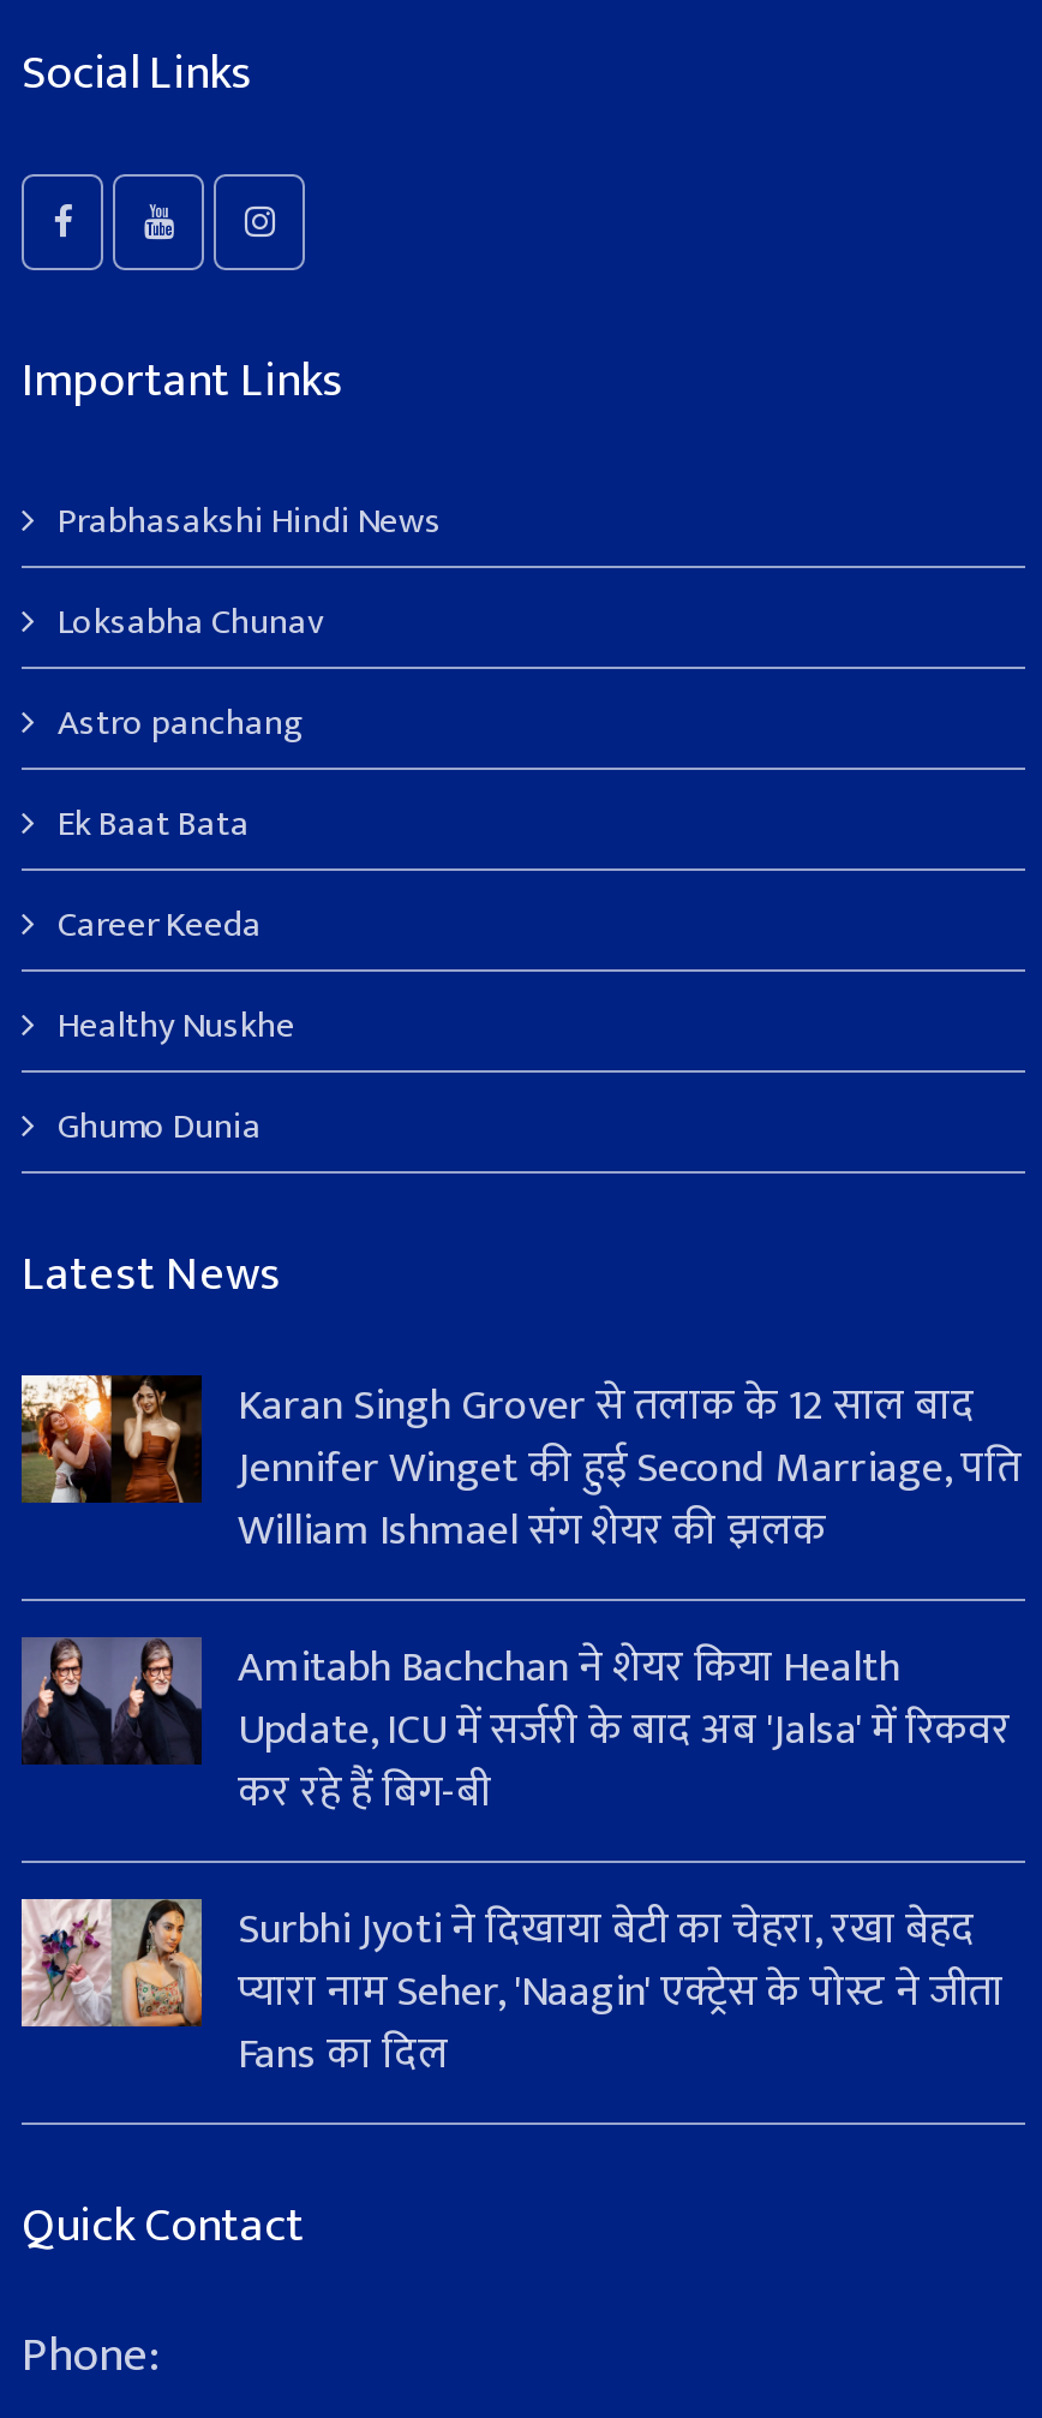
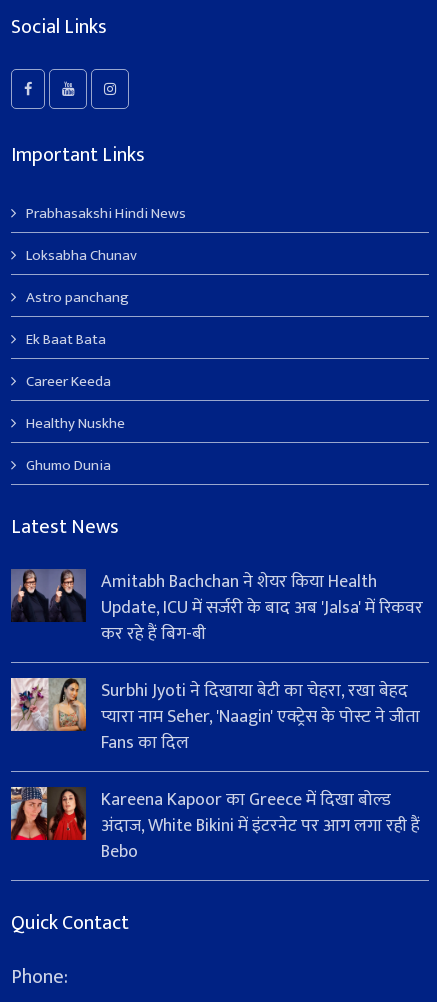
[19,1370,1020,1567] [image] | Karan Singh Grover से तलाक के 12 साल बाद | Jennifer Winget की हुई Second Marriage, पति | William Ishmael संग शेयर की झलक -> none
moved [19,1632,1011,2091] -> [10,567,423,758]: [image] | Amitabh Bachchan ने शेयर किया Health | Update, ICU में सर्जरी के बाद अब 'Jalsa' में रिकवर | कर रहे हैं बिग-बी | Surbhi Jyoti ने दिखाया बेटी का चेहरा, रखा बेहद | प्यारा नाम Seher, 'Naagin' एक्ट्रेस के पोस्ट ने जीता | Fans का दिल
none -> [10,785,420,867] [image] | Kareena Kapoor का Greece में दिखा बोल्ड | अंदाज, White Bikini में इंटरनेट पर आग लगा रही हैं | Bebo

